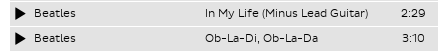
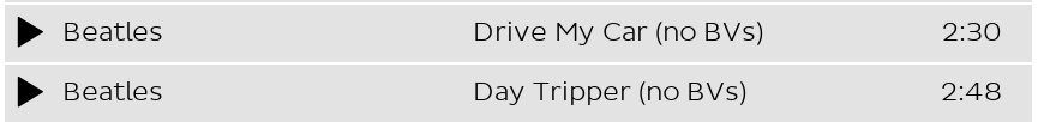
[205,6,425,20] In My Life (Minus Lead Guitar) | 2:29 -> [473,16,1002,49] Drive My Car (no BVs) | 2:30
[205,31,424,45] Ob-La-Di, Ob-La-Da | 3:10 -> [473,75,1003,109] Day Tripper (no BVs) | 2:48

